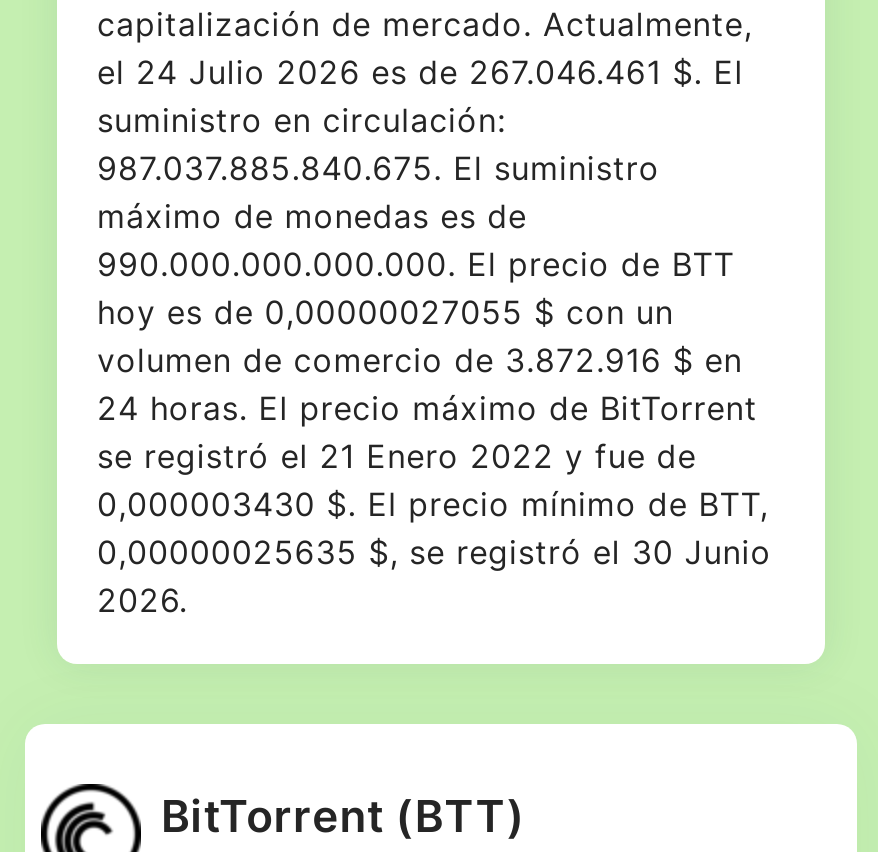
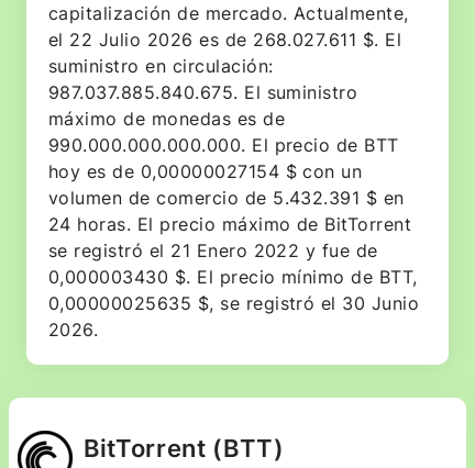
[97,52,743,92] el 24 Julio 2026 es de 267.046.461 $. El -> [48,29,402,51] el 22 Julio 2026 es de 268.027.611 $. El
[97,292,674,332] hoy es de 0,00000027055 $ con un -> [48,161,362,182] hoy es de 0,00000027154 $ con un
[97,340,743,380] volumen de comercio de 3.872.916 $ en -> [48,187,404,209] volumen de comercio de 5.432.391 $ en

